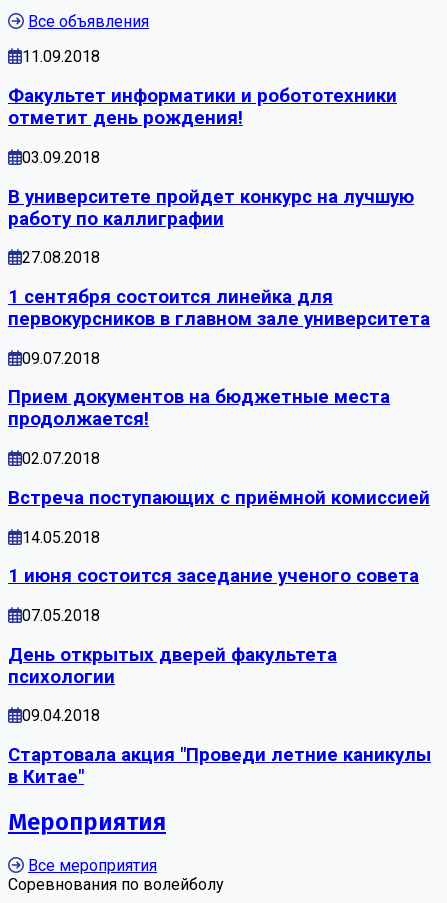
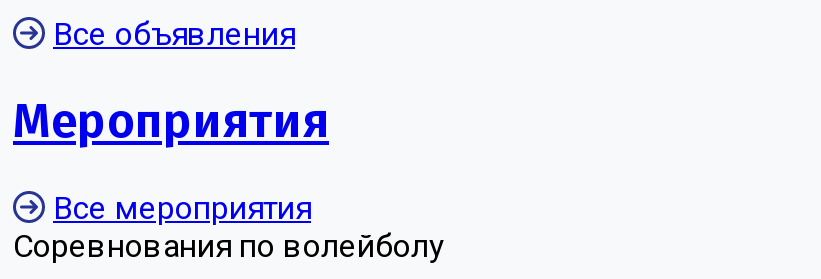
[8,47,431,788] 11.09.2018 | Факультет информатики и робототехники | отметит день рождения! | 03.09.2018 | В университете пройдет конкурс на лучшую | работу по каллиграфии | 27.08.2018 | 1 сентября состоится линейка для | первокурсников в главном зале университета | 09.07.2018 | Прием документов на бюджетные места | продолжается! | 02.07.2018 | Встреча поступающих с приёмной комиссией | 14.05.2018 | 1 июня состоится заседание ученого совета | 07.05.2018 | День открытых дверей факультета | психологии | 09.04.2018 | Стартовала акция "Проведи летние каникулы | в Китае" -> none

